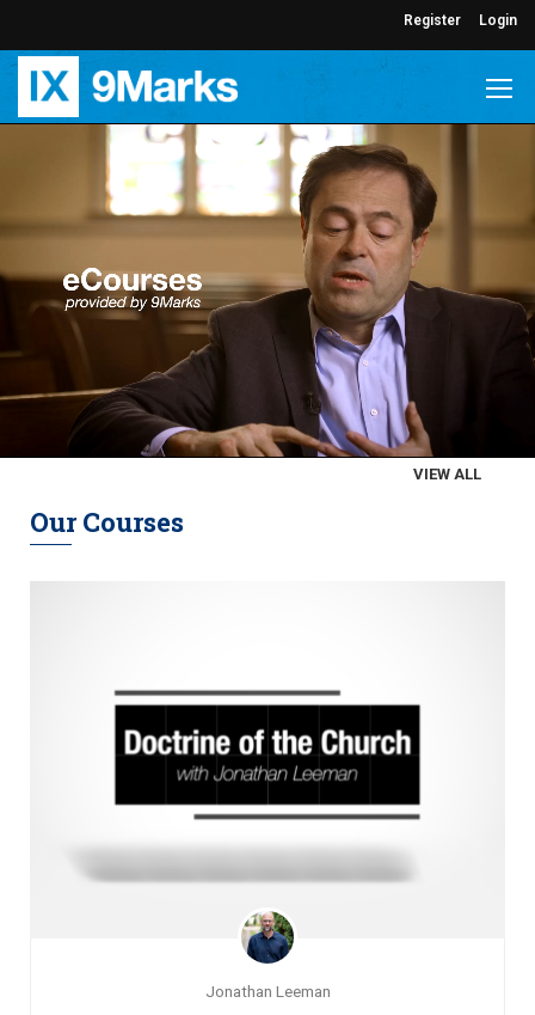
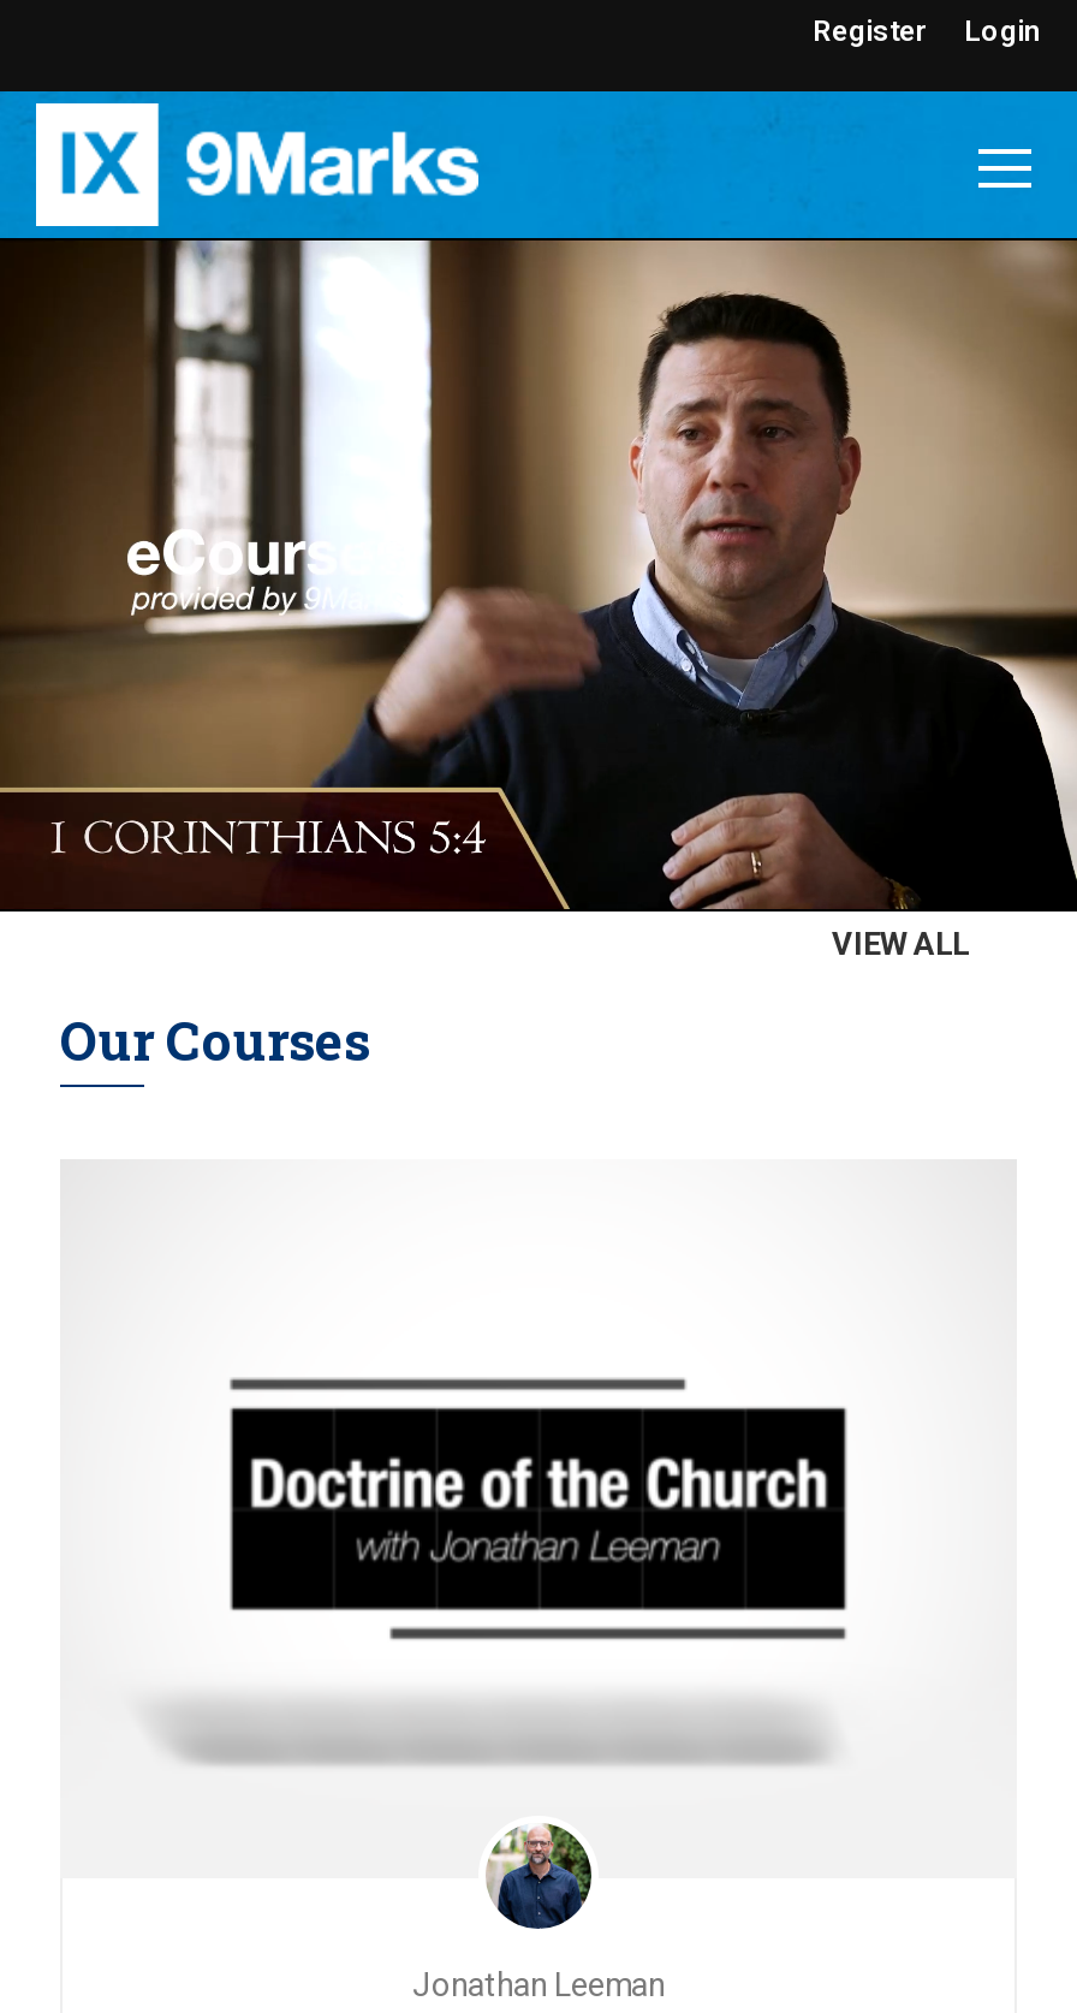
[4,123,531,458] [image] -> [7,238,1070,912] [image]

